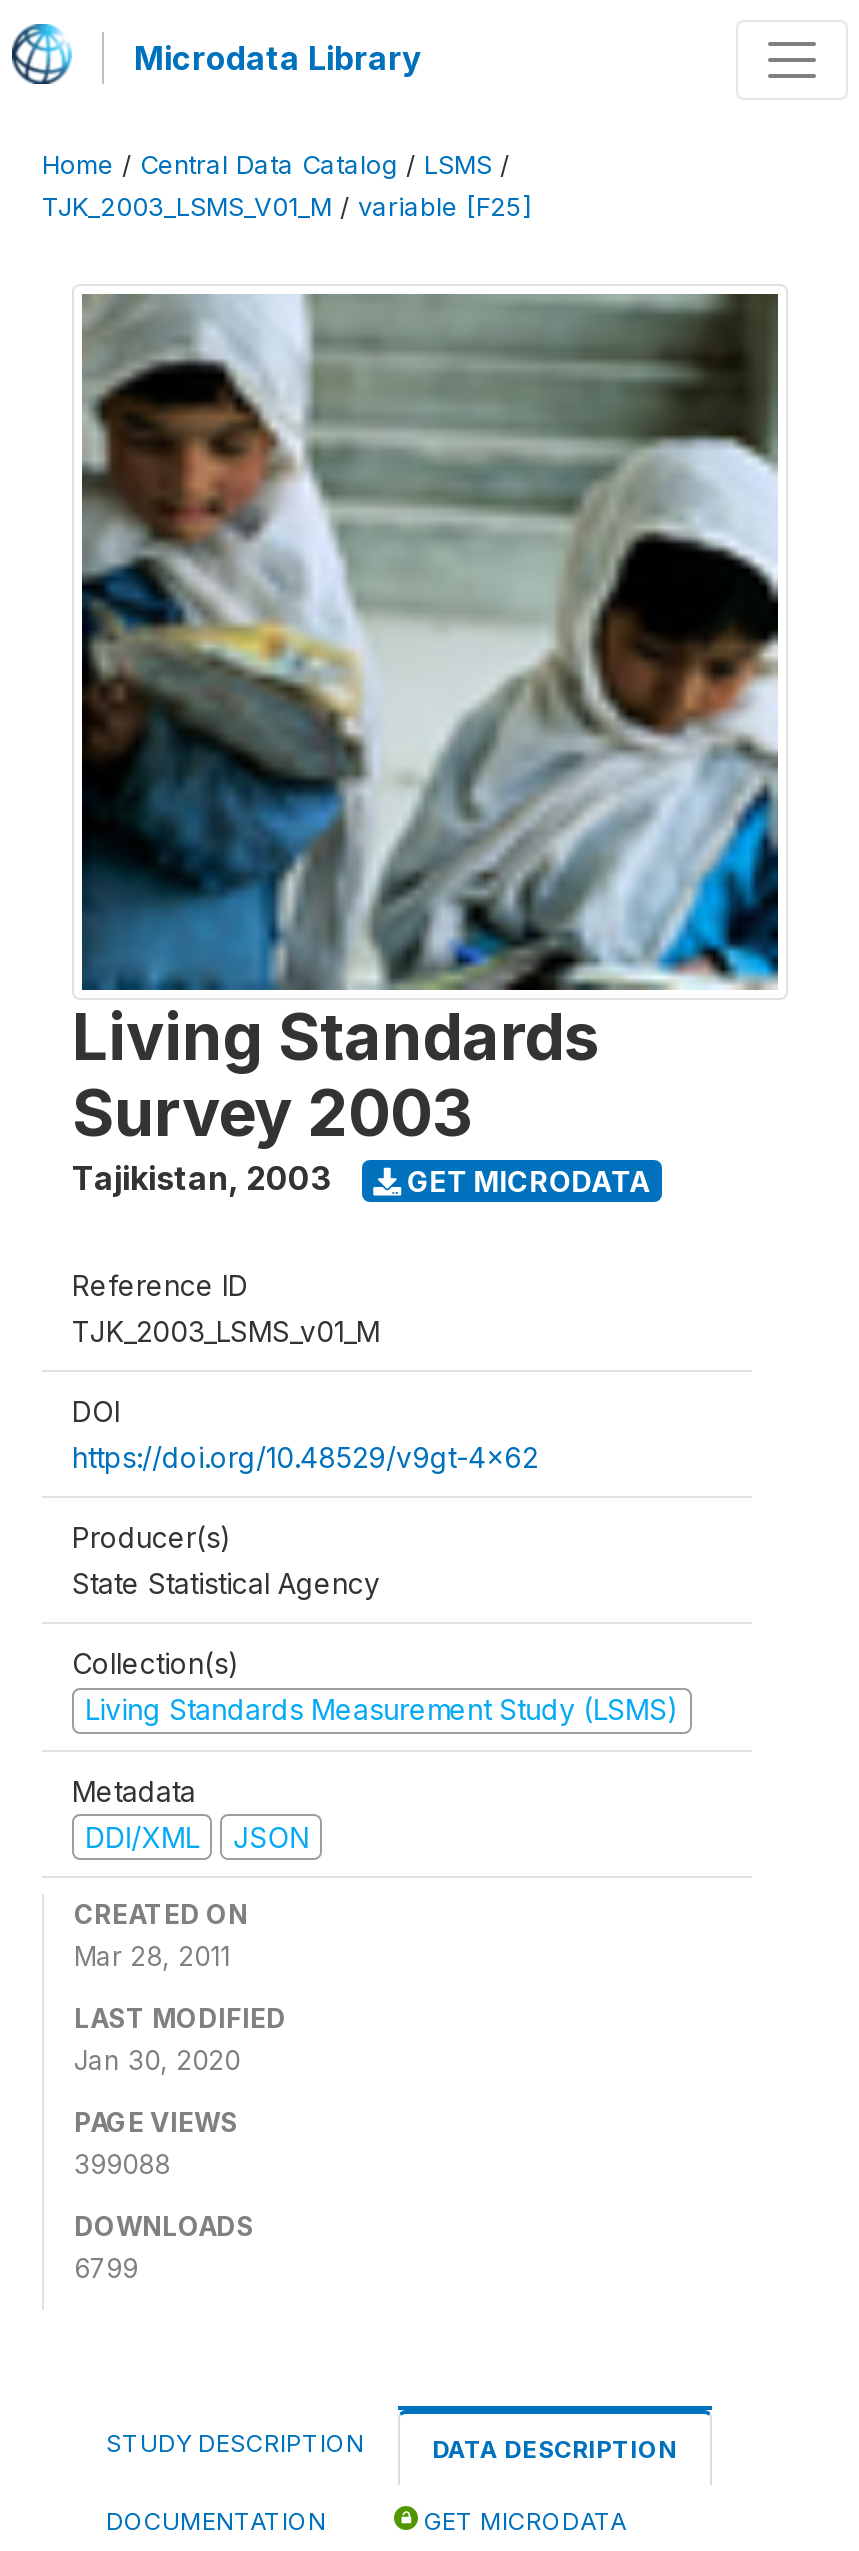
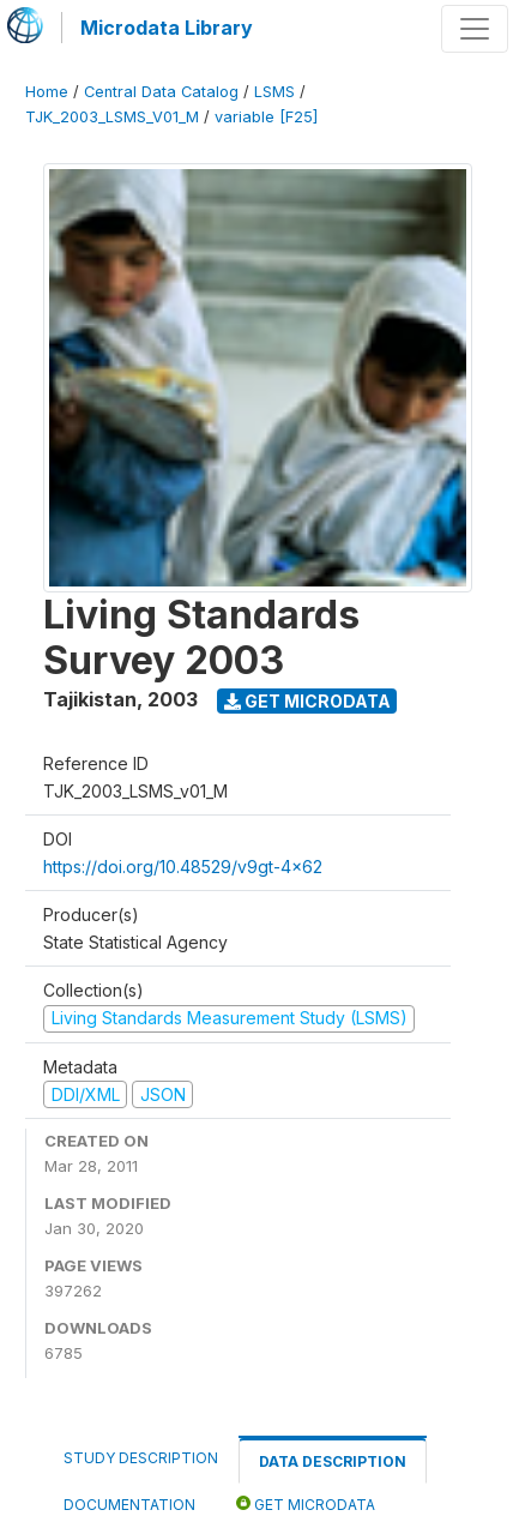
[74,2148,170,2180] 399088 -> [44,1281,102,1300] 397262
[74,2252,138,2284] 6799 -> [44,1343,83,1362] 6785

